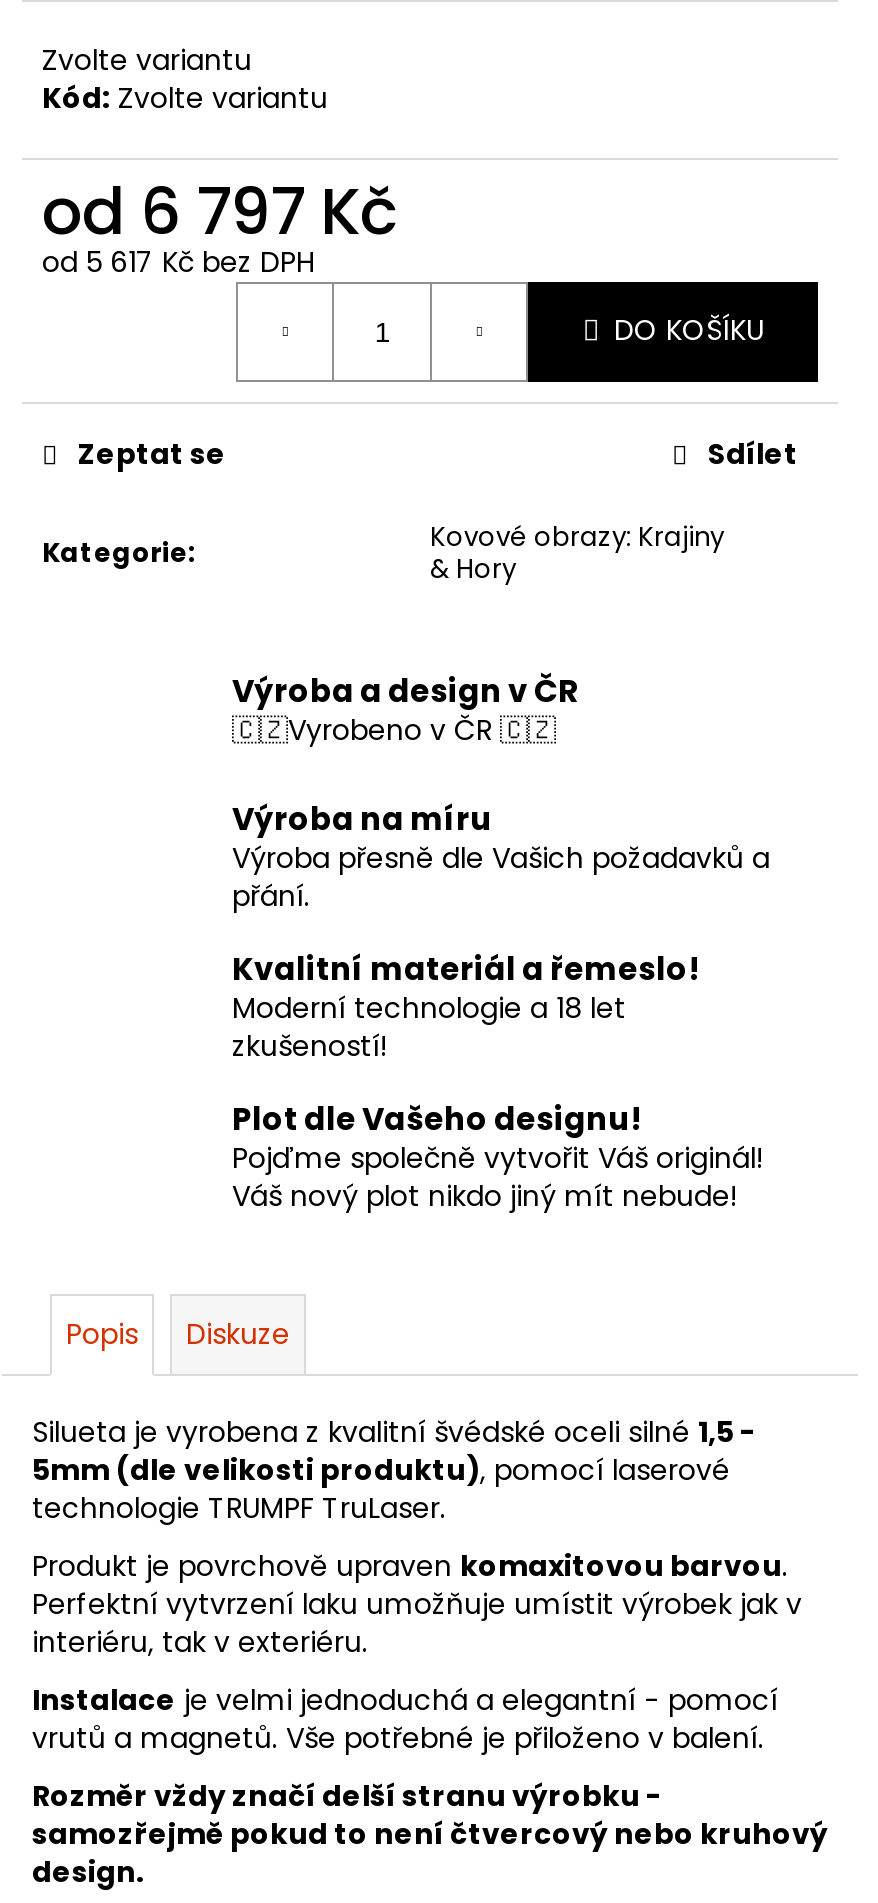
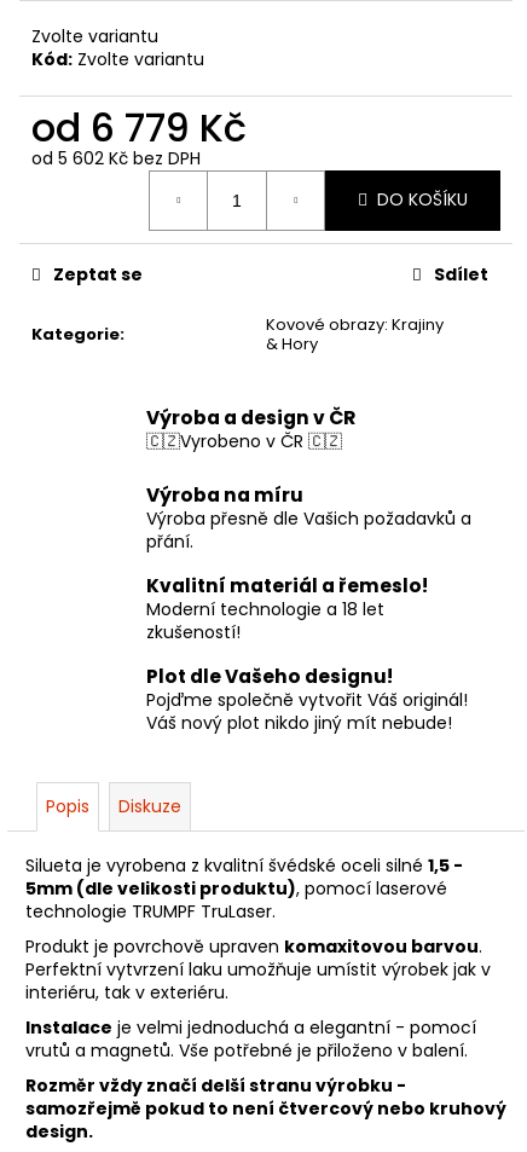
[42,165,398,255] od 6 797 Kč -> [31,100,247,154] od 6 779 Kč
[42,241,314,281] od 5 617 Kč bez DPH -> [31,146,201,170] od 5 602 Kč bez DPH

